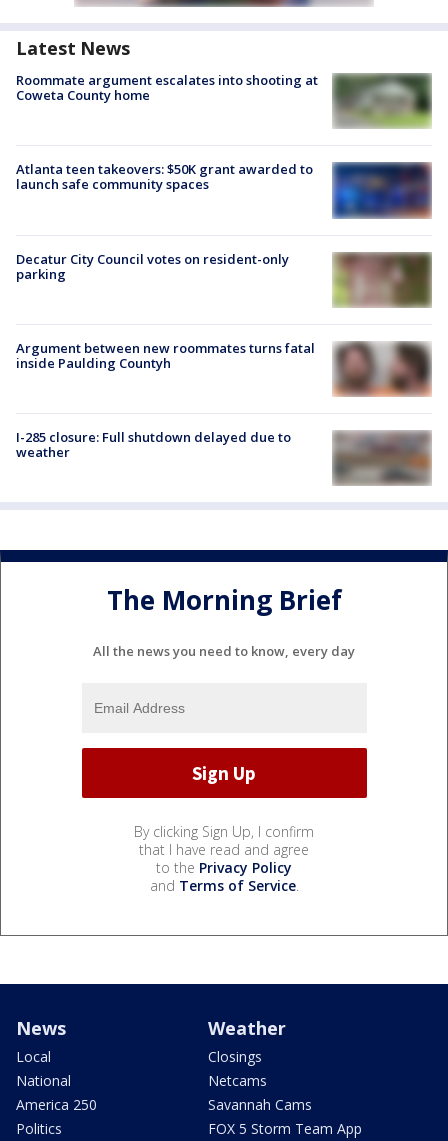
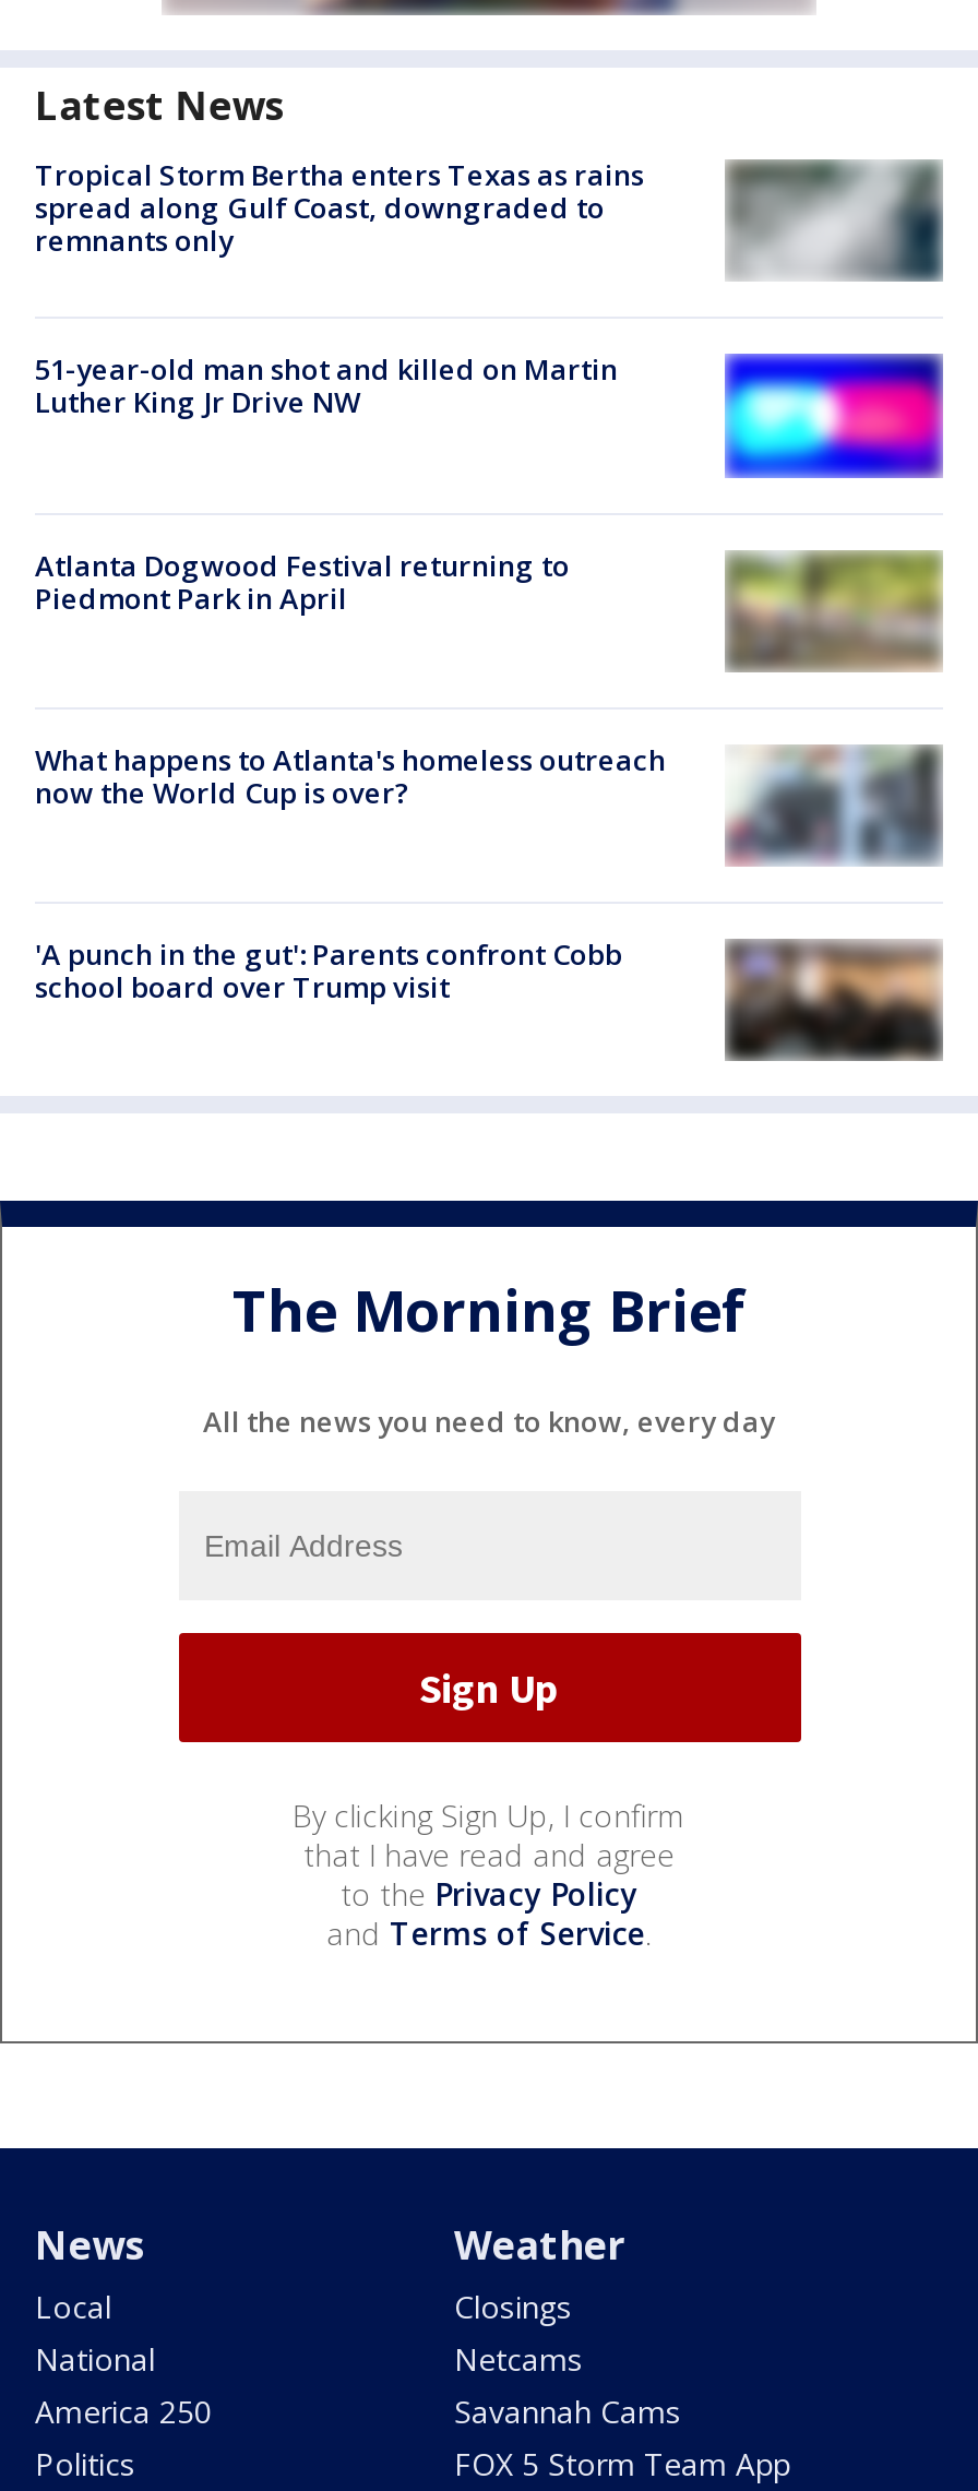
[16,71,318,104] Roommate argument escalates into shooting at | Coweta County home -> [35,155,644,260] Tropical Storm Bertha enters Texas as rains | spread along Gulf Coast, downgraded to | remnants only
[335,73,432,129] [image] -> [733,162,943,282] [image]
[16,160,313,193] Atlanta teen takeovers: $50K grant awarded to | launch safe community spaces -> [35,350,618,422] 51-year-old man shot and killed on Martin | Luther King Jr Drive NW
[332,162,432,219] [image] -> [725,354,943,478] [image]
[16,249,289,282] Decatur City Council votes on resident-only | parking -> [35,545,570,617] Atlanta Dogwood Festival returning to | Piedmont Park in April
[332,252,431,308] [image] -> [727,550,943,670] [image]
[16,339,432,397] [image] | Argument between new roommates turns fatal | inside Paulding Countyh -> [35,740,943,867] [image] | What happens to Atlanta's homeless outreach | now the World Cup is over?
[16,428,291,461] I-285 closure: Full shutdown delayed due to | weather -> [35,934,622,1006] 'A punch in the gut': Parents confront Cobb | school board over Trump visit
[334,432,431,486] [image] -> [727,941,941,1059] [image]

